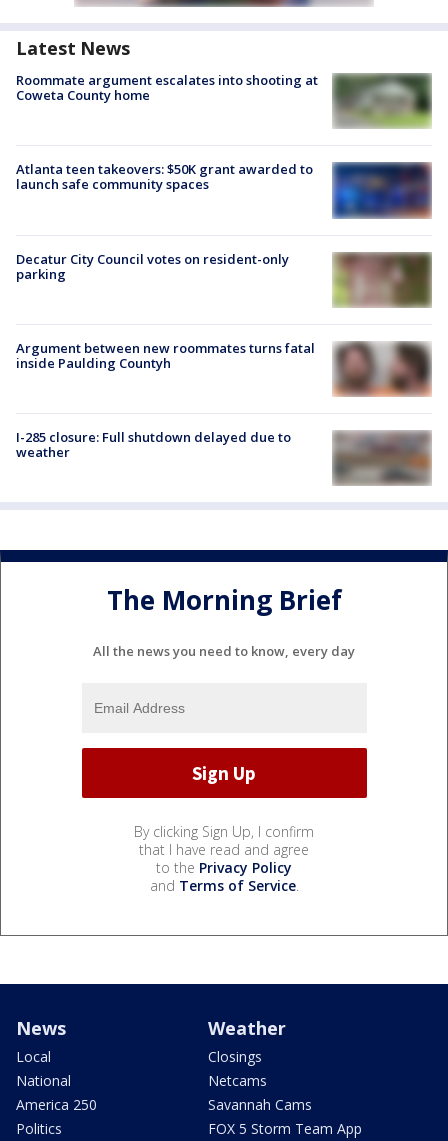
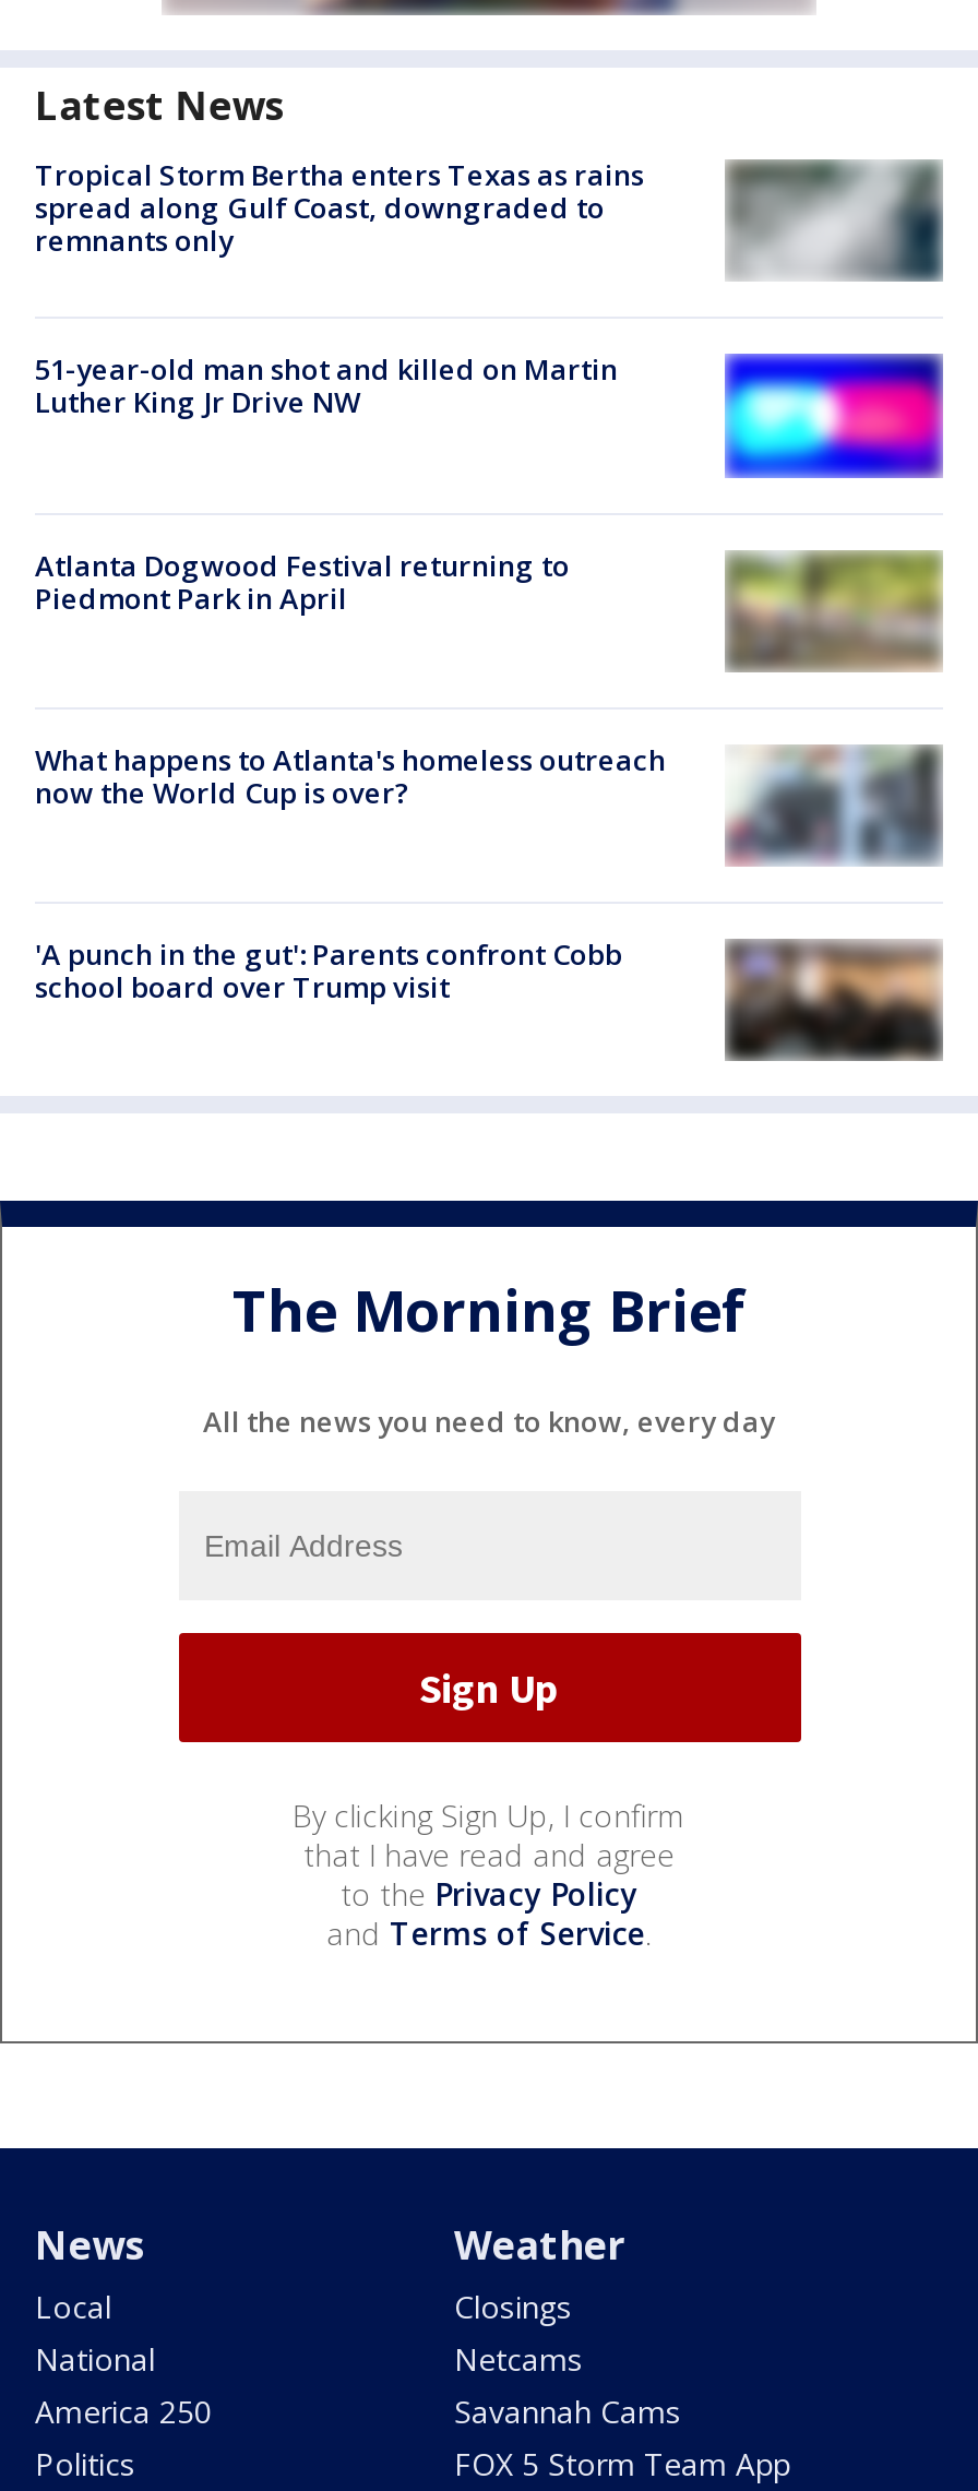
[16,71,318,104] Roommate argument escalates into shooting at | Coweta County home -> [35,155,644,260] Tropical Storm Bertha enters Texas as rains | spread along Gulf Coast, downgraded to | remnants only
[335,73,432,129] [image] -> [733,162,943,282] [image]
[16,160,313,193] Atlanta teen takeovers: $50K grant awarded to | launch safe community spaces -> [35,350,618,422] 51-year-old man shot and killed on Martin | Luther King Jr Drive NW
[332,162,432,219] [image] -> [725,354,943,478] [image]
[16,249,289,282] Decatur City Council votes on resident-only | parking -> [35,545,570,617] Atlanta Dogwood Festival returning to | Piedmont Park in April
[332,252,431,308] [image] -> [727,550,943,670] [image]
[16,339,432,397] [image] | Argument between new roommates turns fatal | inside Paulding Countyh -> [35,740,943,867] [image] | What happens to Atlanta's homeless outreach | now the World Cup is over?
[16,428,291,461] I-285 closure: Full shutdown delayed due to | weather -> [35,934,622,1006] 'A punch in the gut': Parents confront Cobb | school board over Trump visit
[334,432,431,486] [image] -> [727,941,941,1059] [image]

